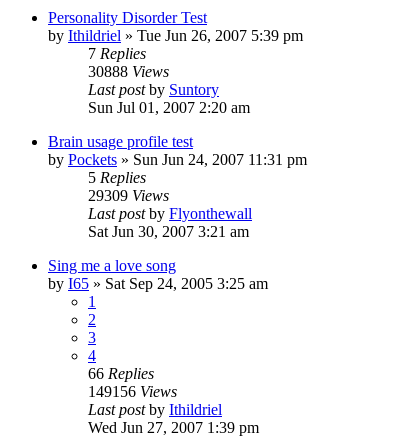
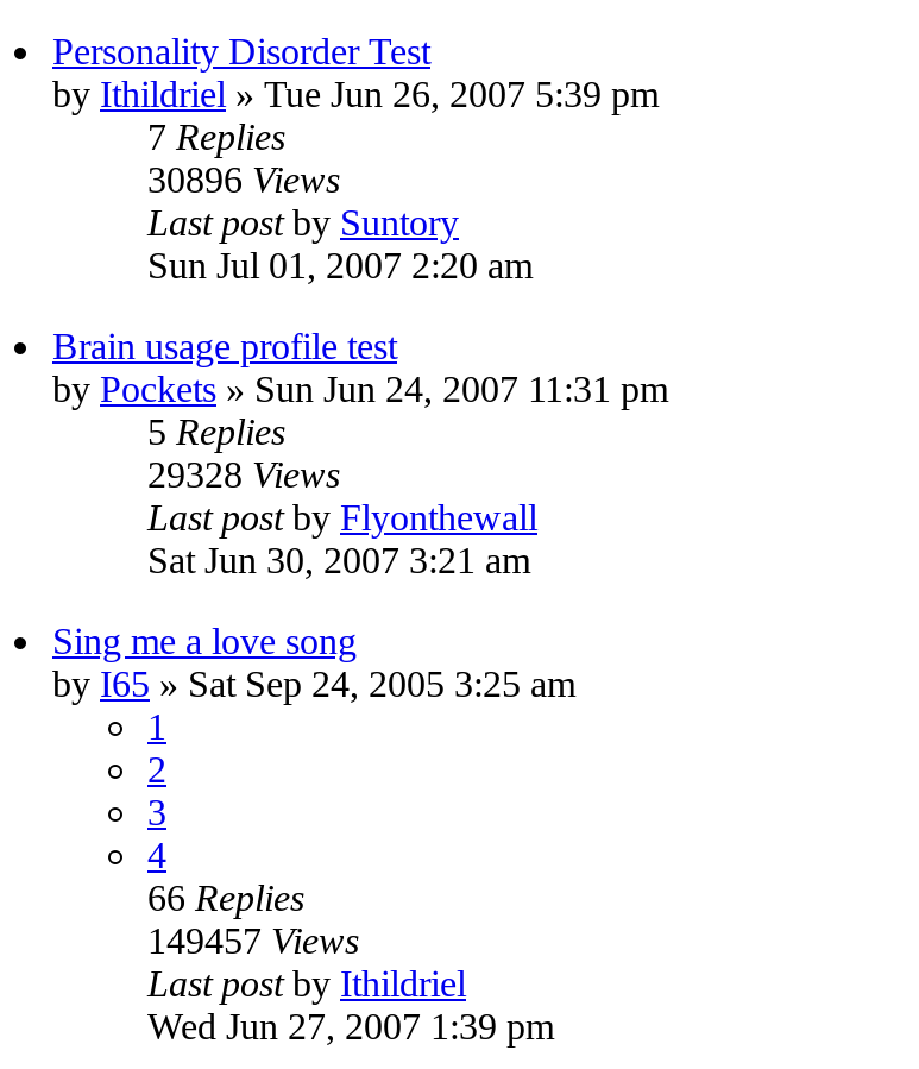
[88,63,169,80] 30888 Views -> [147,159,340,200] 30896 Views
[88,187,169,204] 29309 Views -> [147,454,340,494] 29328 Views
[88,383,177,400] 149156 Views -> [147,920,359,961] 149457 Views

